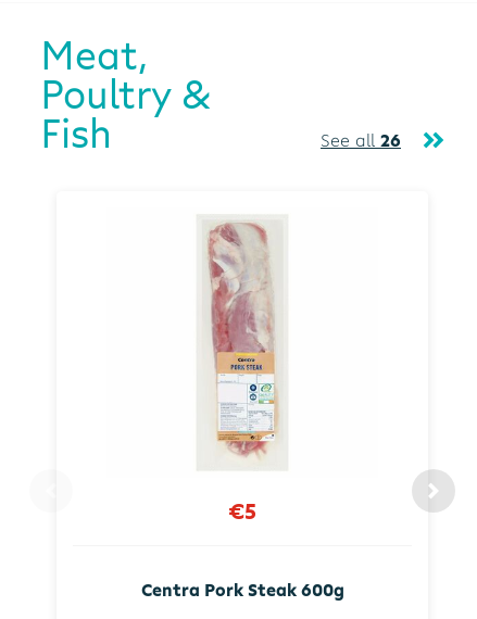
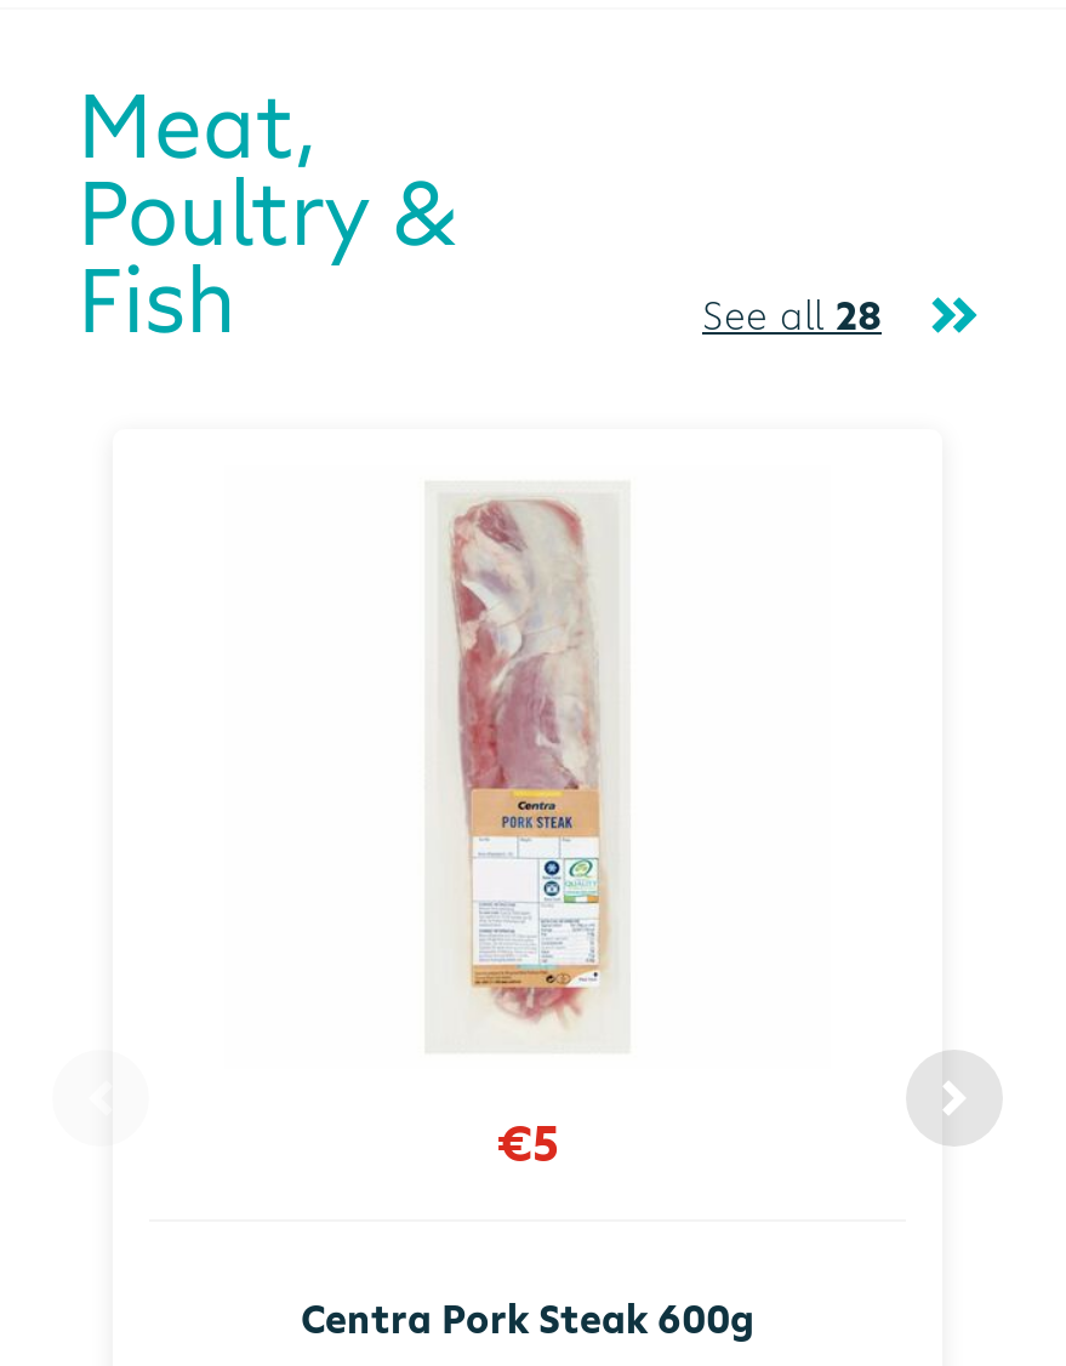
[321,128,401,152] See all 26 -> [702,288,882,341] See all 28

